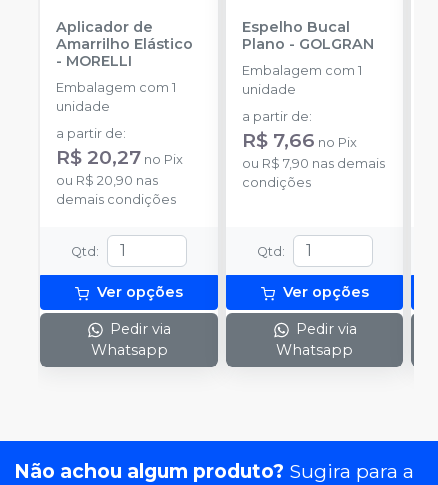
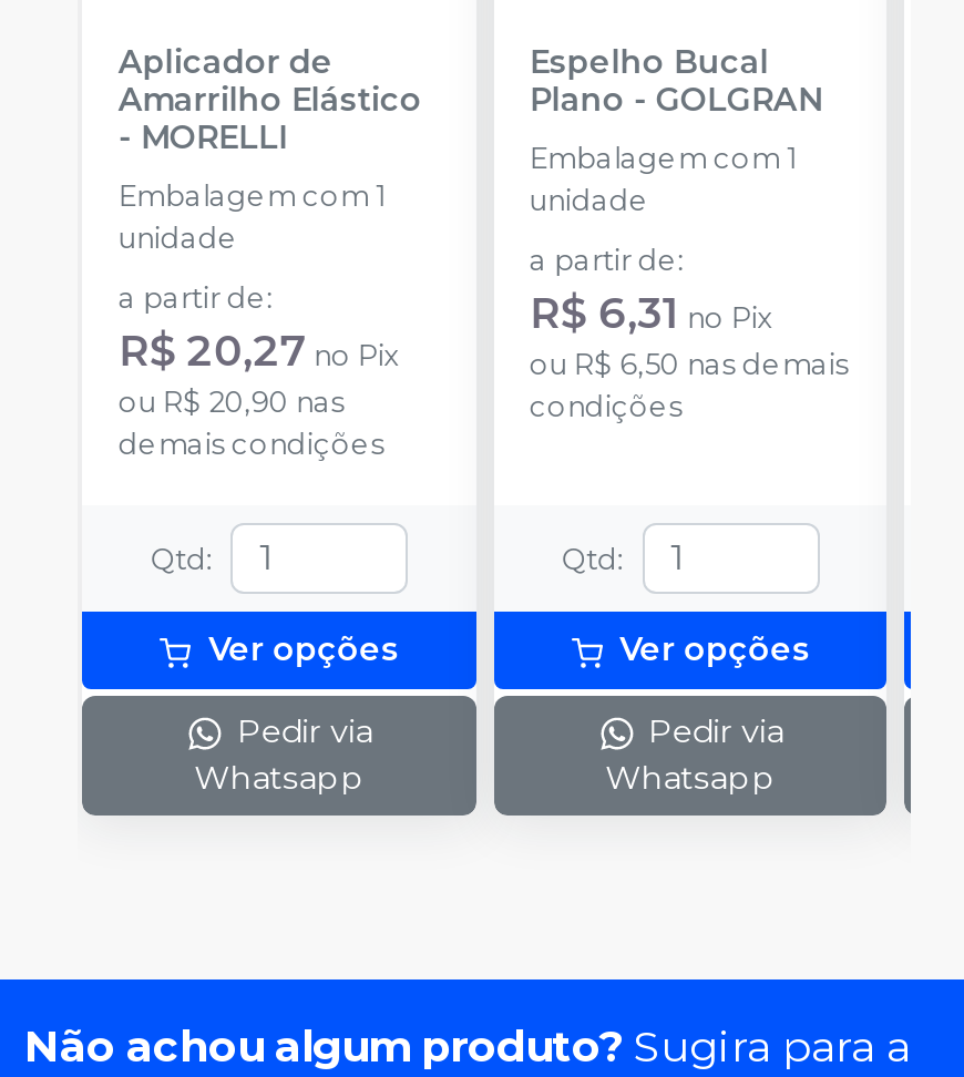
[242,128,357,152] R$ 7,66 no Pix -> [529,286,773,339] R$ 6,31 no Pix
[242,156,385,171] ou R$ 7,90 nas demais -> [529,348,849,381] ou R$ 6,50 nas demais

